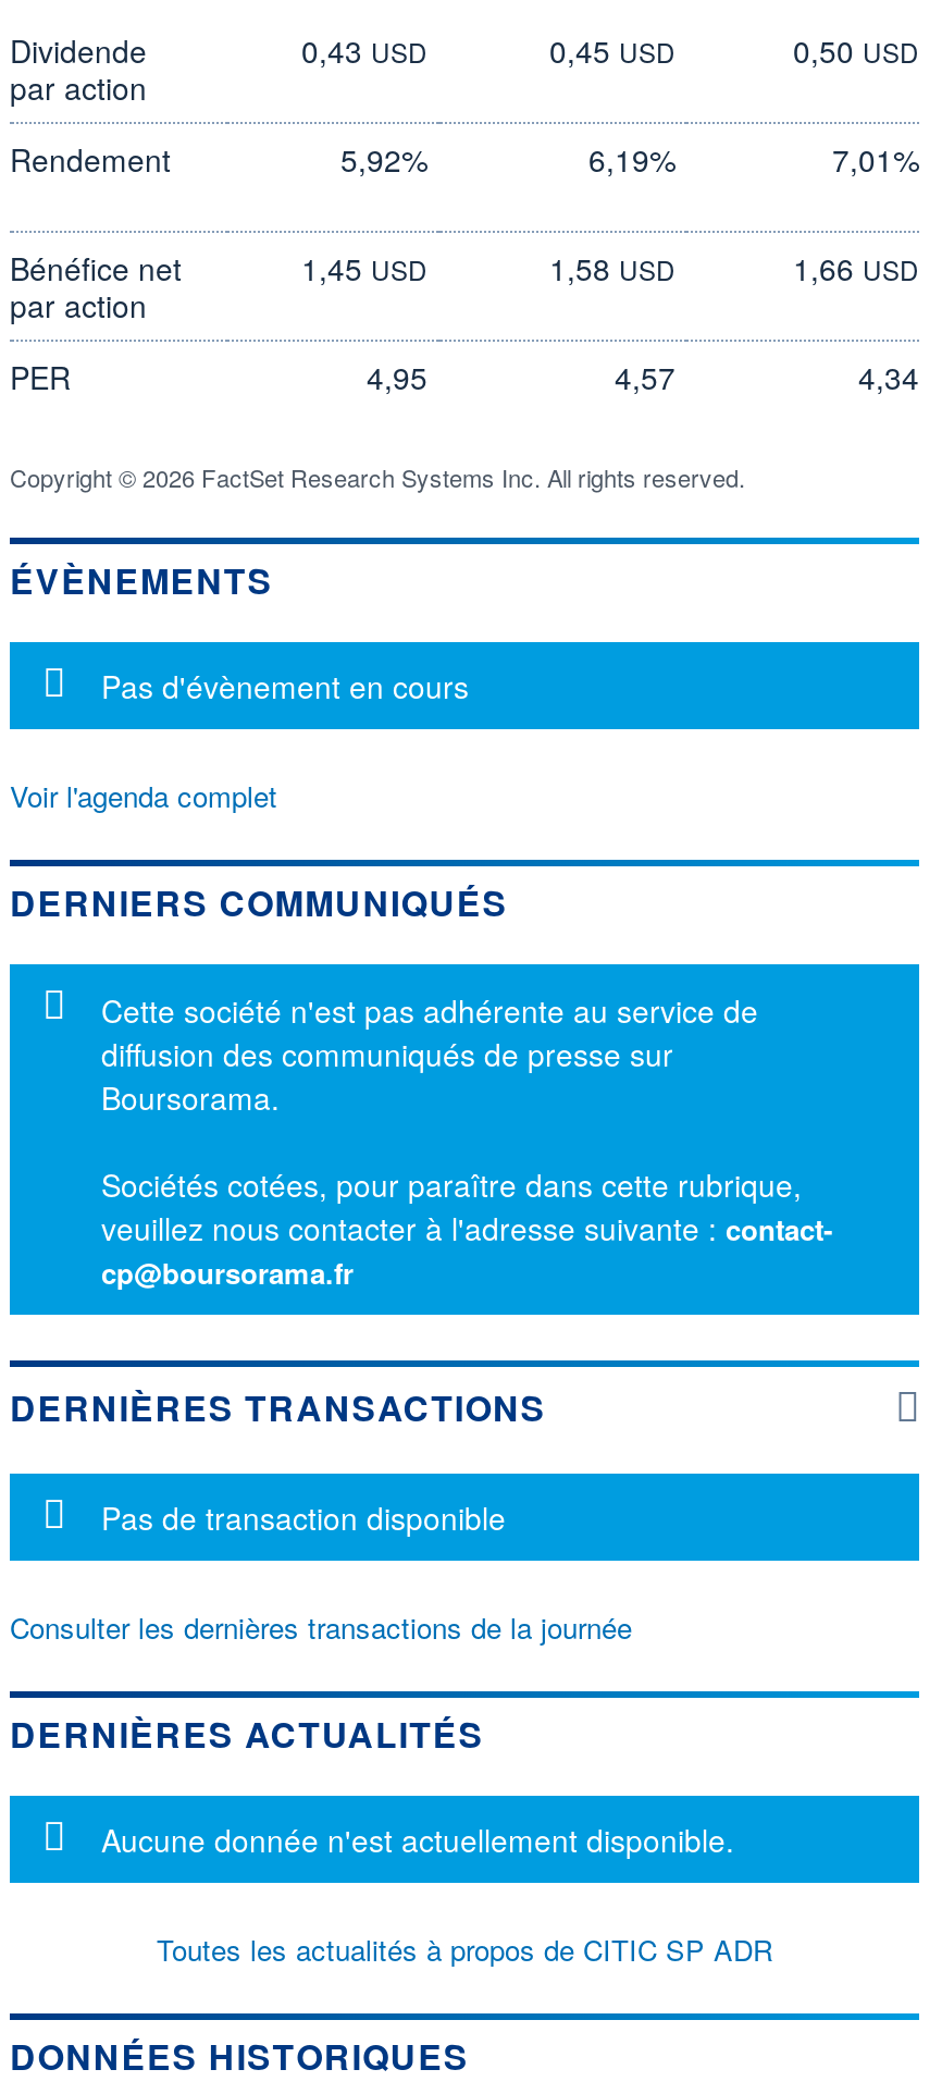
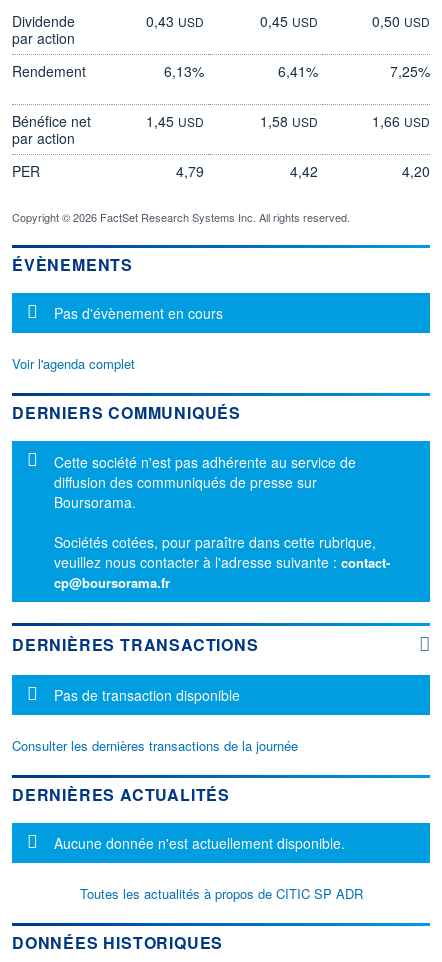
[340,137,427,181] 5,92% -> [164,61,204,81] 6,13%
[588,137,675,181] 6,19% -> [278,61,318,81] 6,41%
[832,137,919,181] 7,01% -> [390,61,430,81] 7,25%
[367,355,427,398] 4,95 -> [176,161,204,181] 4,79
[615,355,675,398] 4,57 -> [290,161,318,181] 4,42
[858,355,919,398] 4,34 -> [402,161,430,181] 4,20

